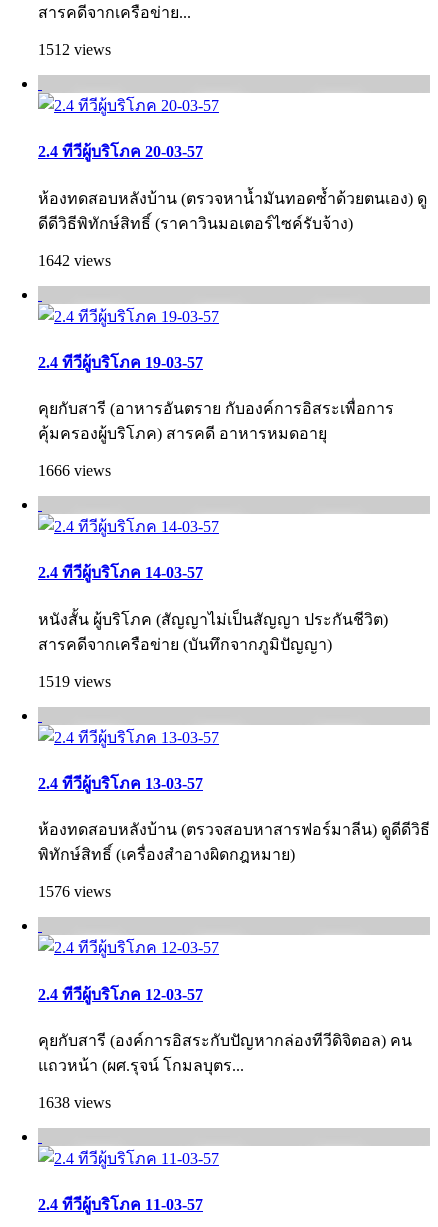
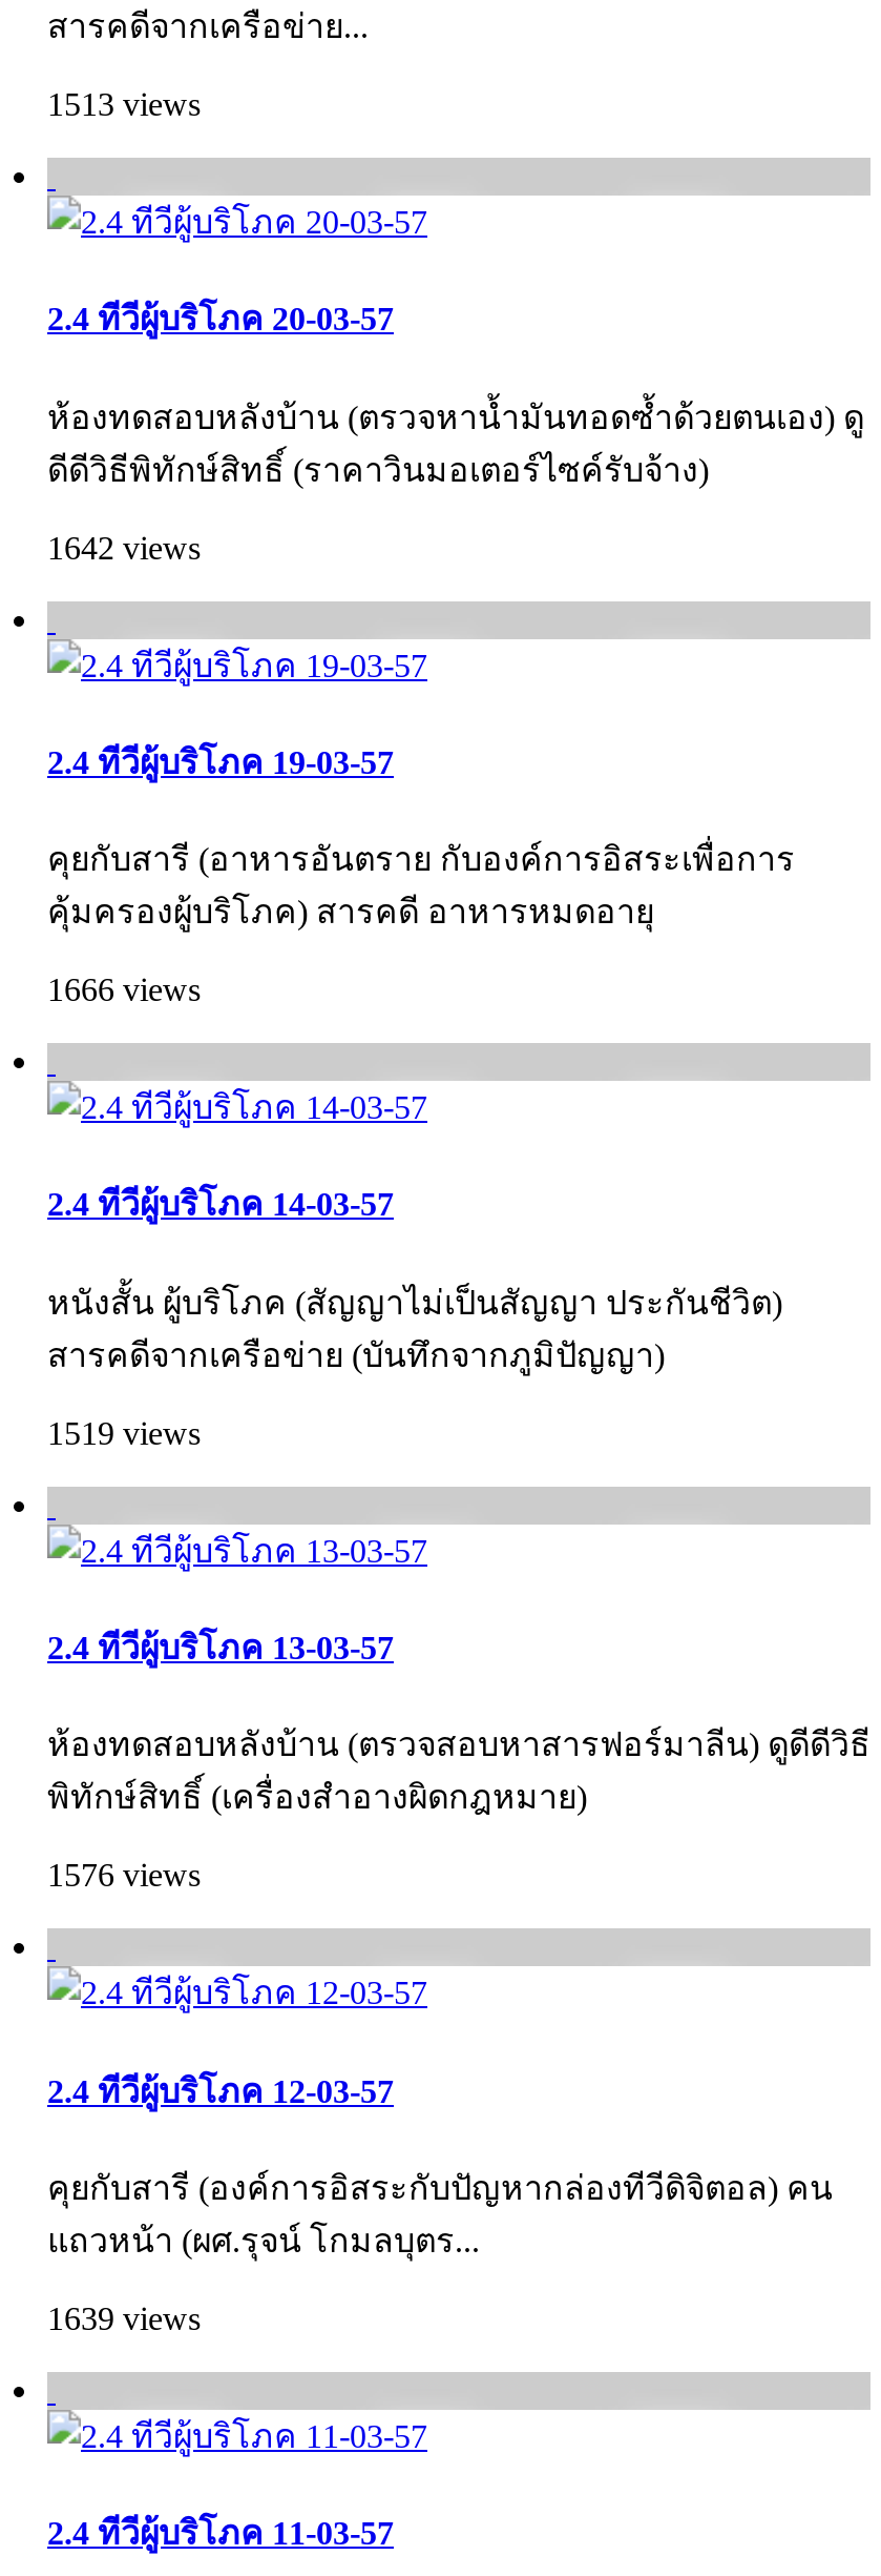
[38,41,111,58] 1512 views -> [47,87,201,122] 1513 views
[38,1094,111,1111] 1638 views -> [47,2300,201,2336] 1639 views

